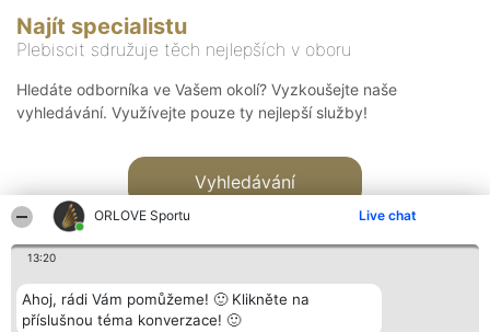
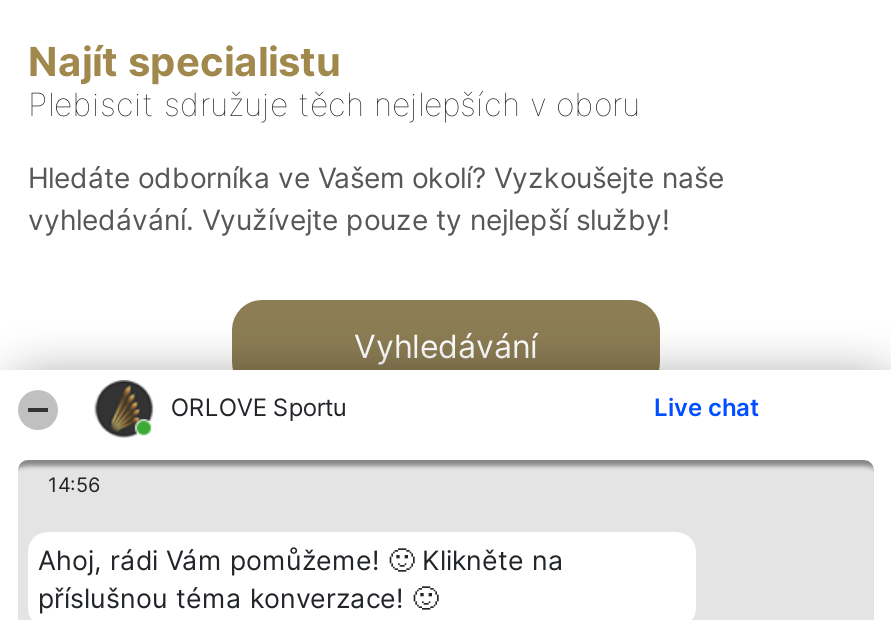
[27,251,56,264] 13:20 -> [48,472,100,496] 14:56

